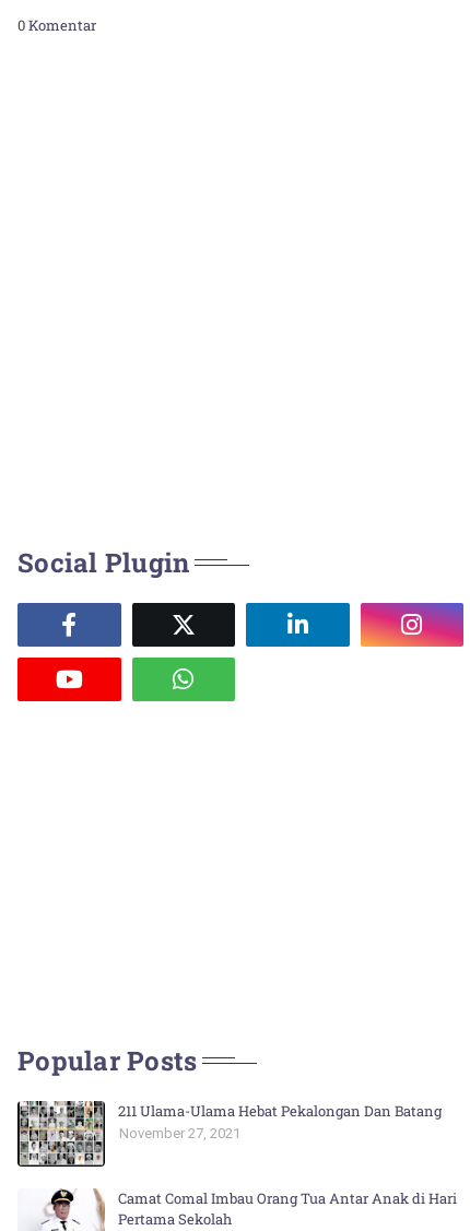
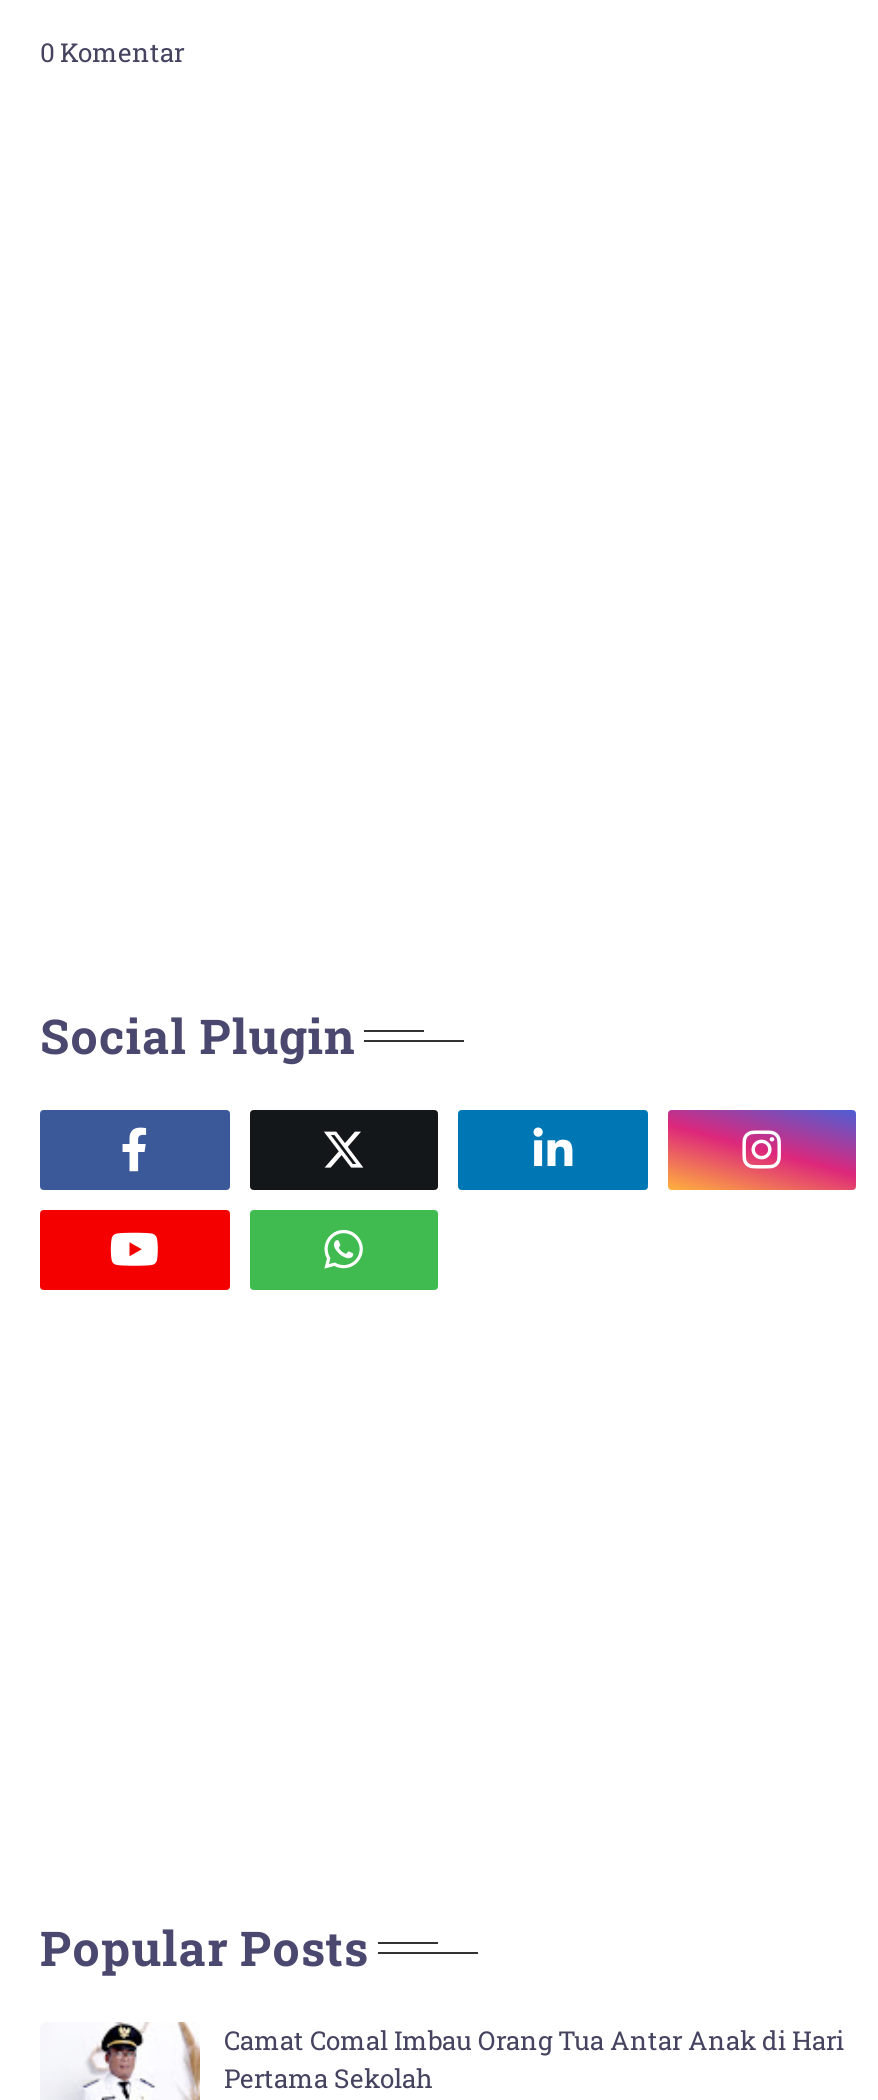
[16,1100,442,1168] [image] | 211 Ulama-Ulama Hebat Pekalongan Dan Batang | November 27, 2021 -> none

